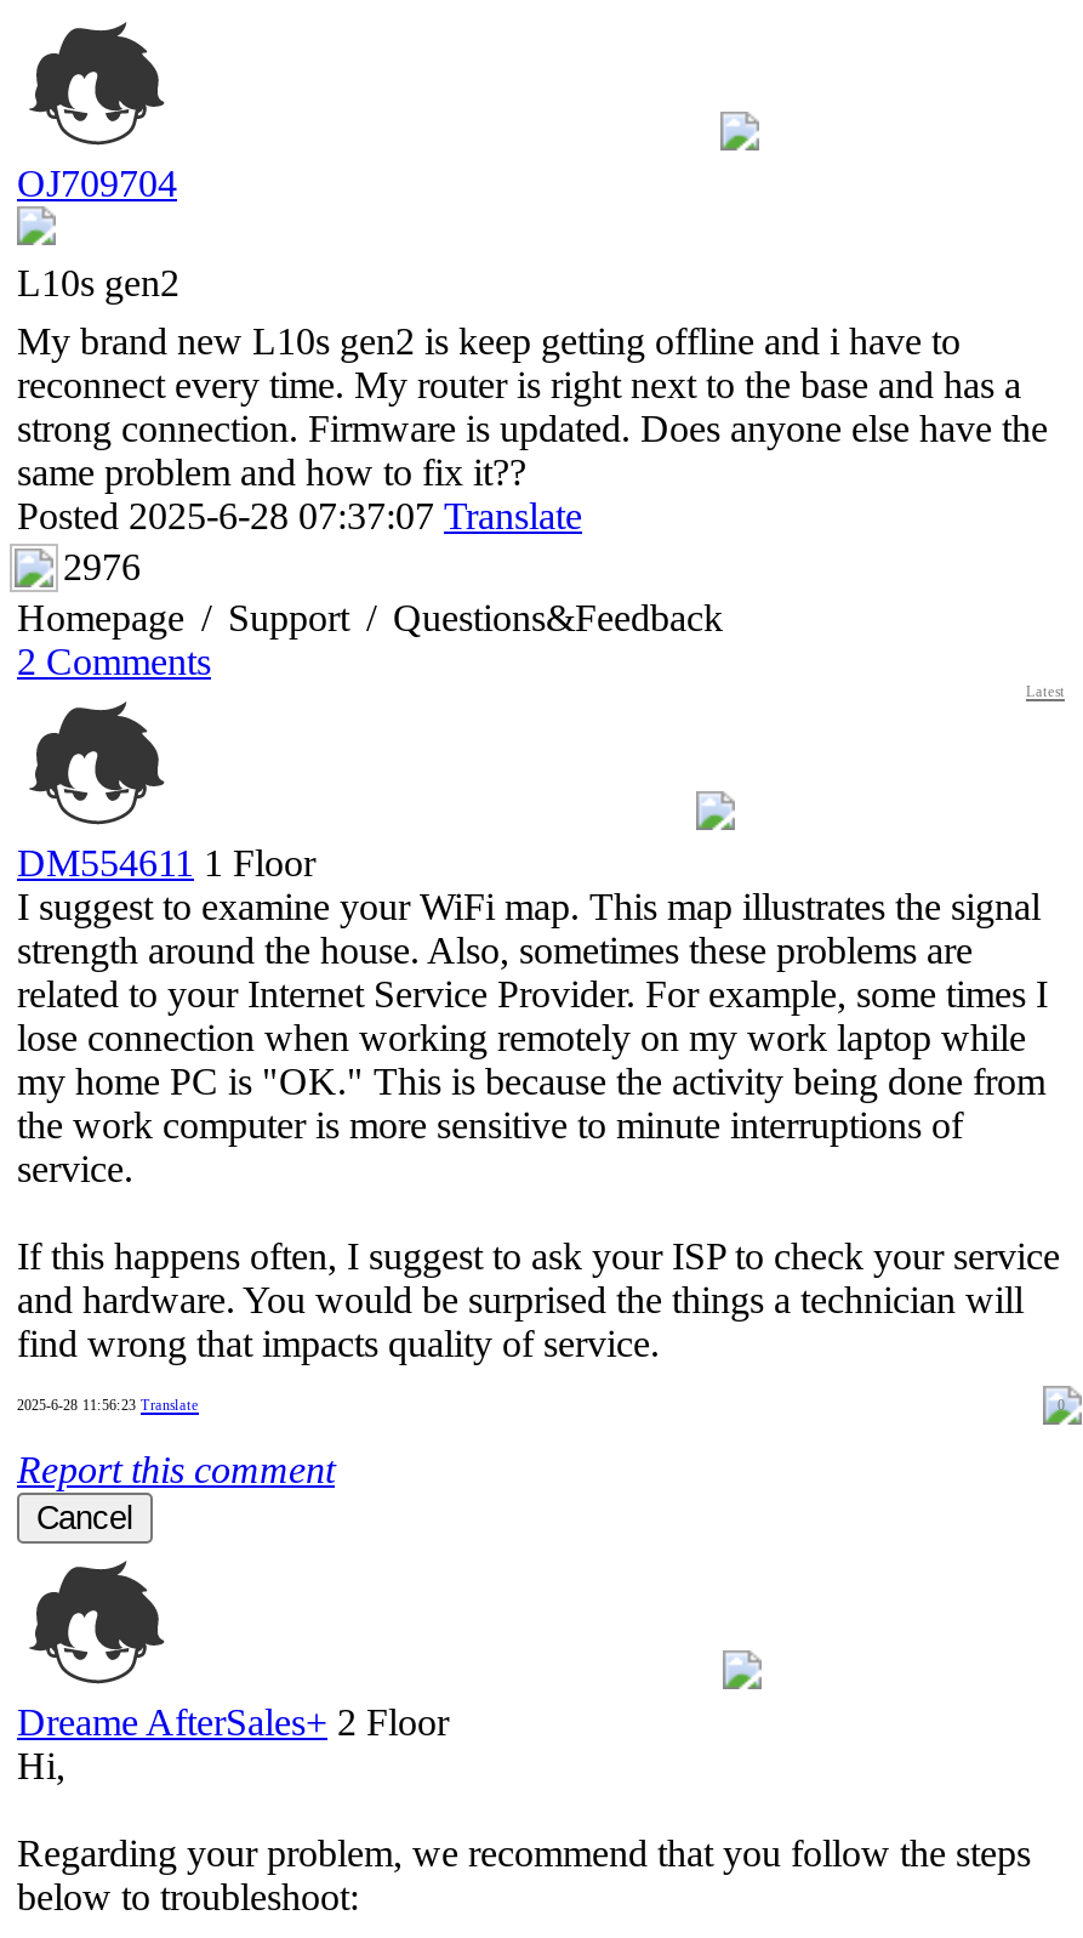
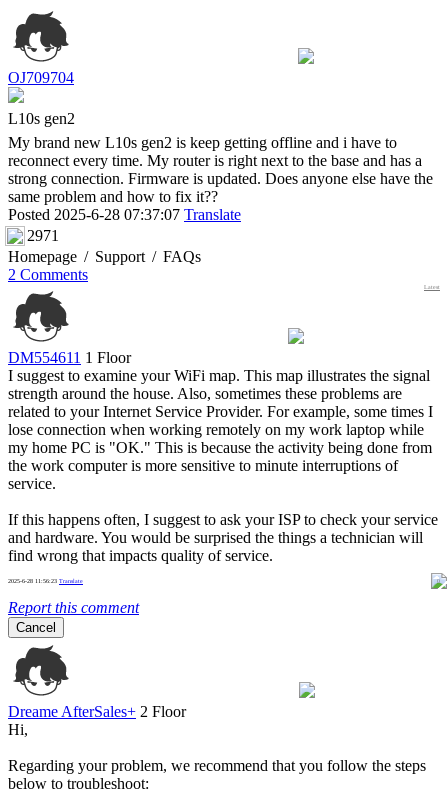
[63,547,141,588] 2976 -> [27,227,59,244] 2971
[17,598,723,639] Homepage / Support / Questions&Feedback -> [8,248,201,265] Homepage / Support / FAQs

